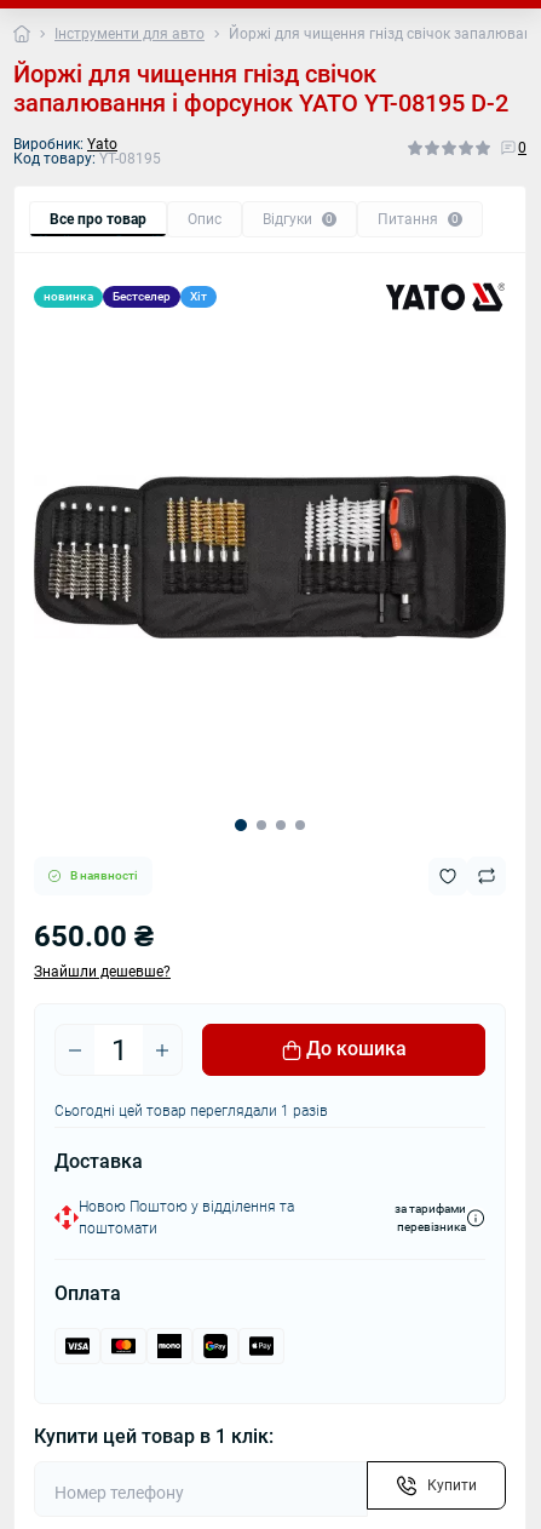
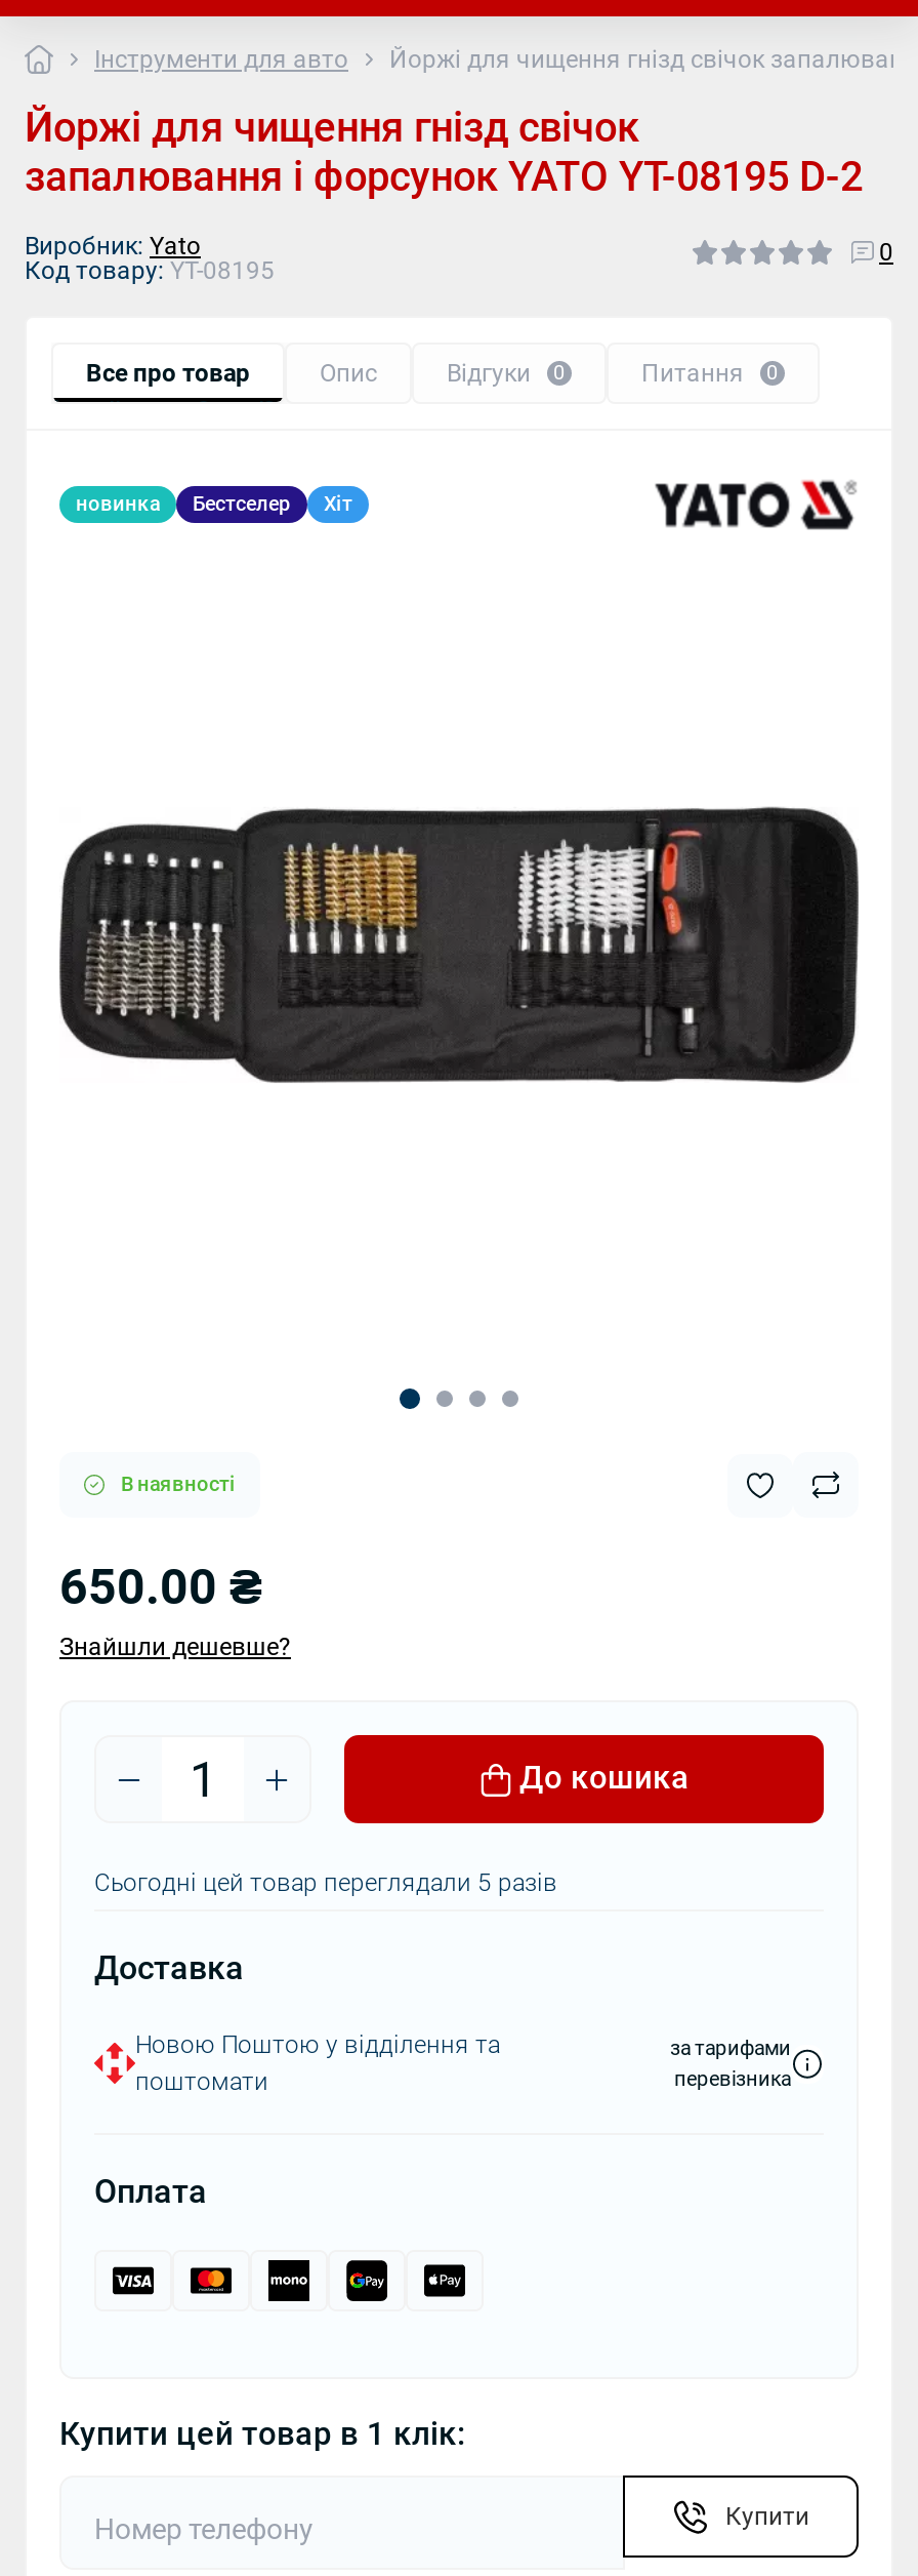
[54,1103,328,1119] Сьогодні цей товар переглядали 1 разів -> [94,1868,557,1897] Сьогодні цей товар переглядали 5 разів

